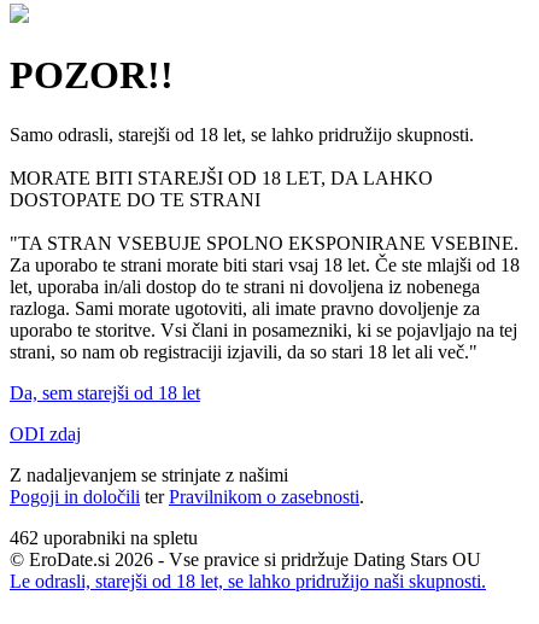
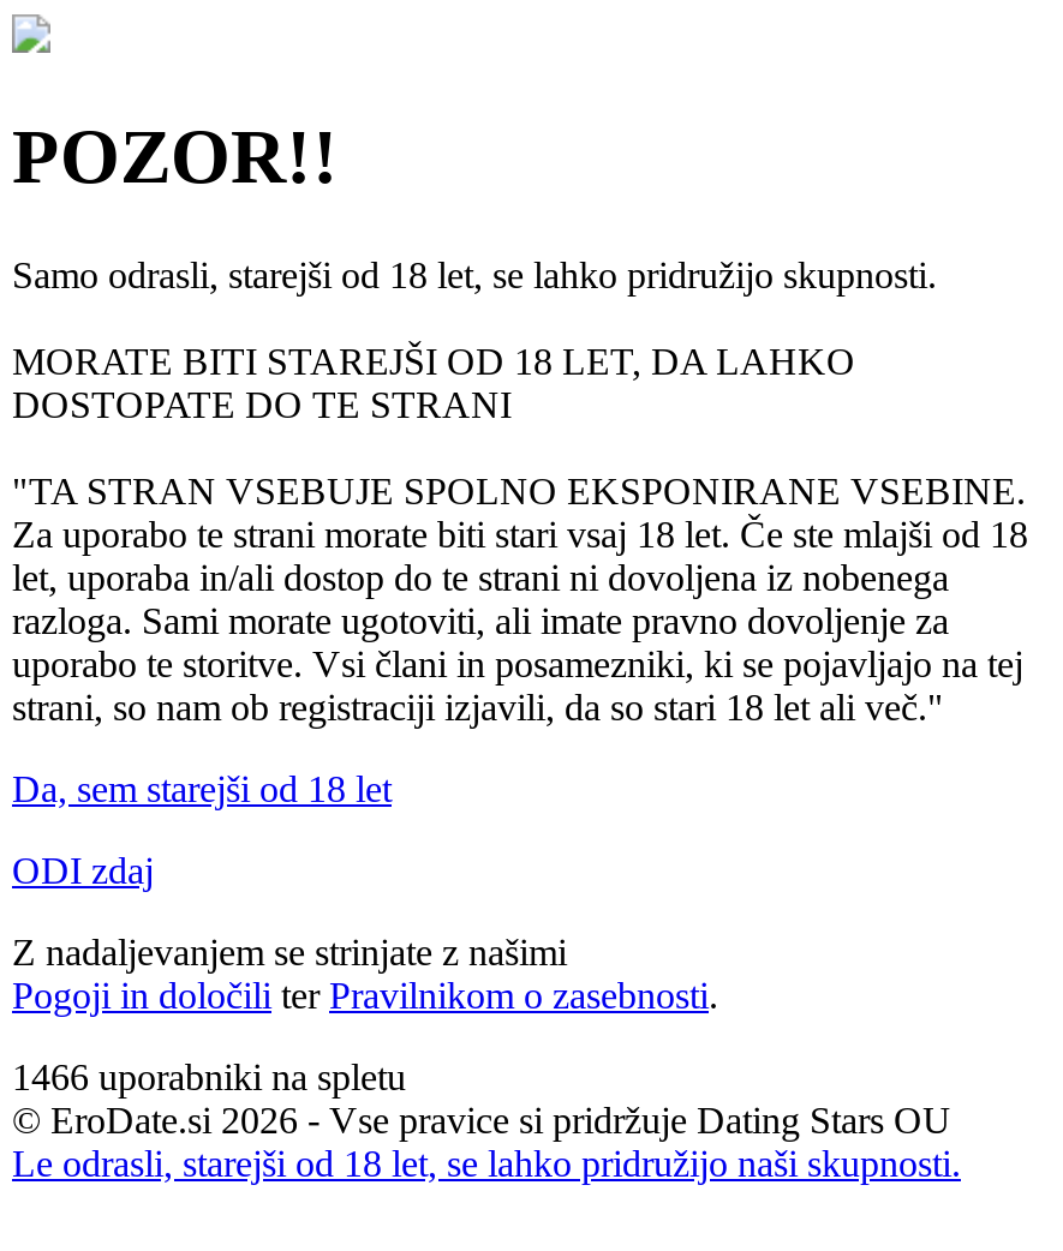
[10,527,198,548] 462 uporabniki na spletu -> [12,1056,406,1097] 1466 uporabniki na spletu

